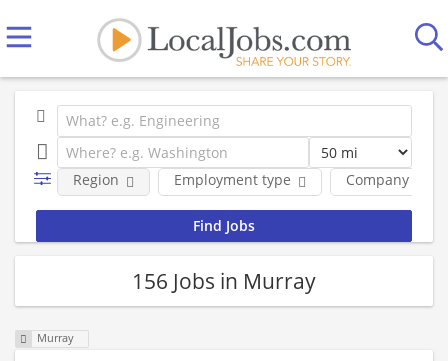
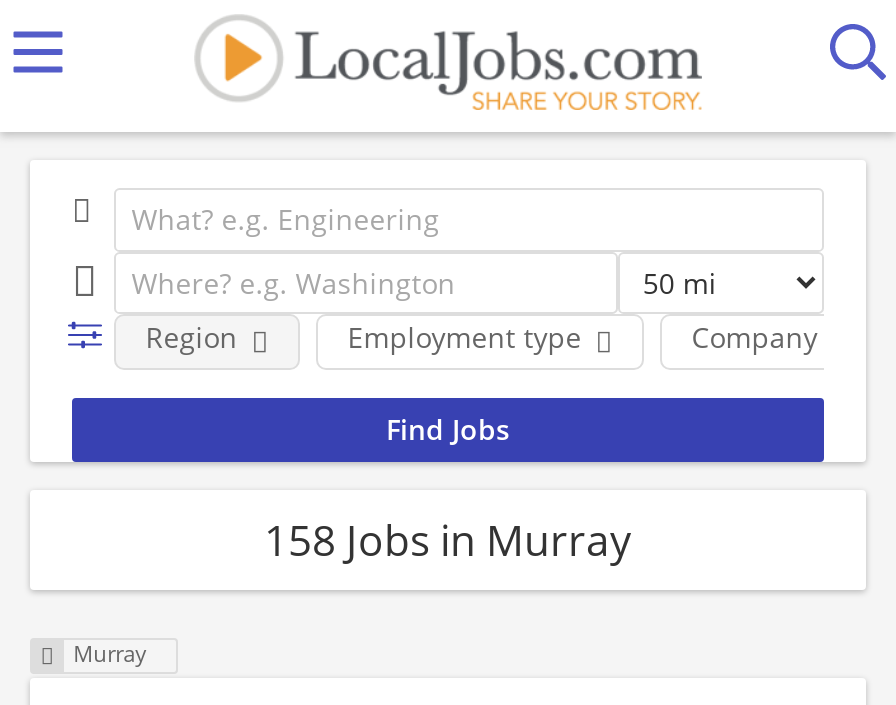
[132,266,316,294] 156 Jobs in Murray -> [264,511,632,567] 158 Jobs in Murray

